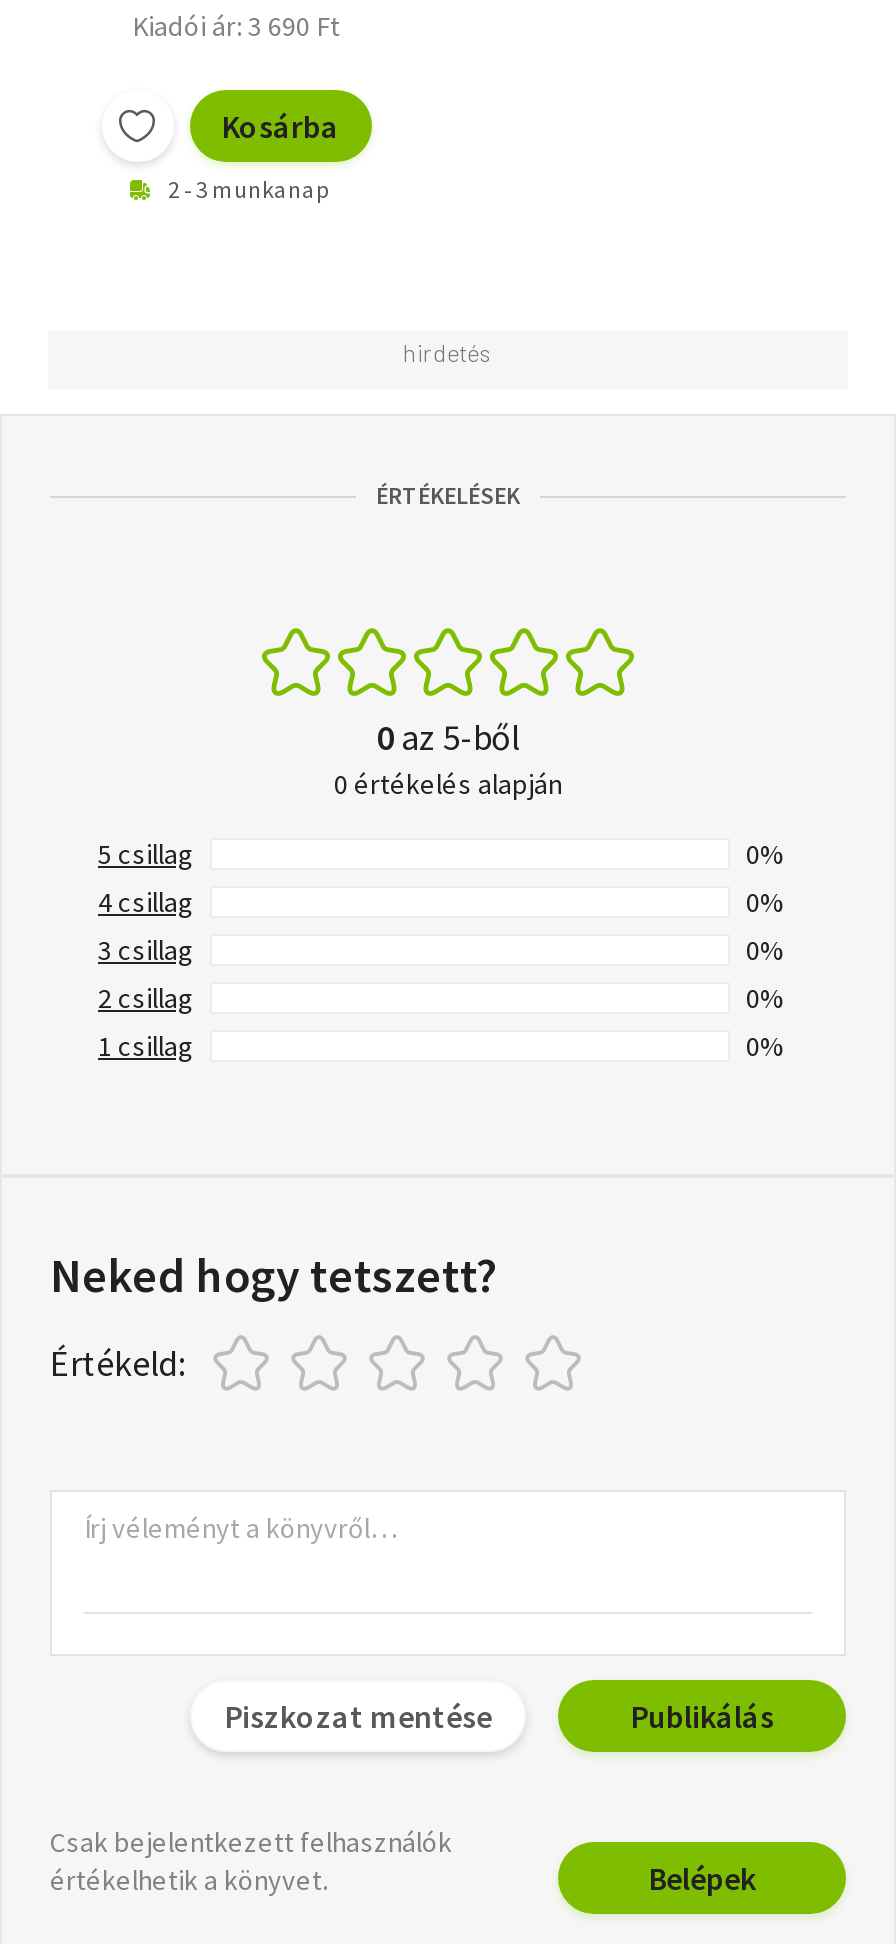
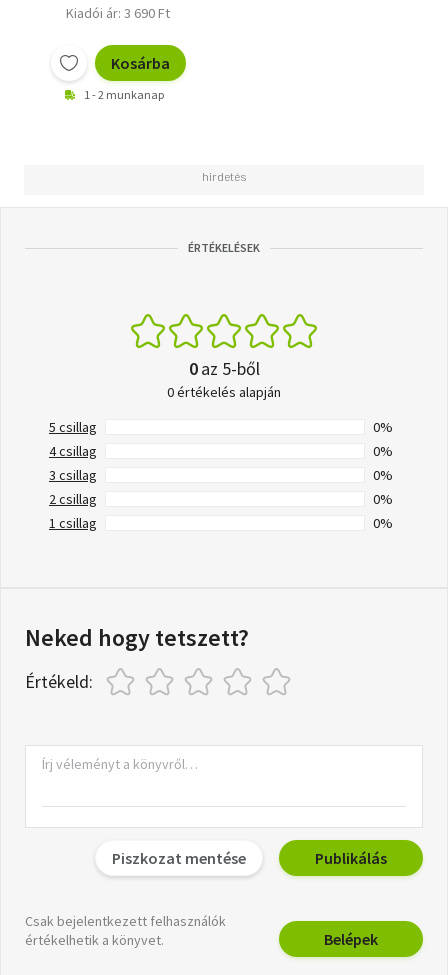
[168,174,328,204] 2 - 3 munkanap -> [84,87,164,102] 1 - 2 munkanap

